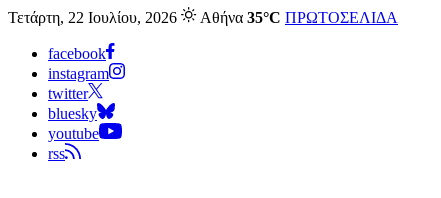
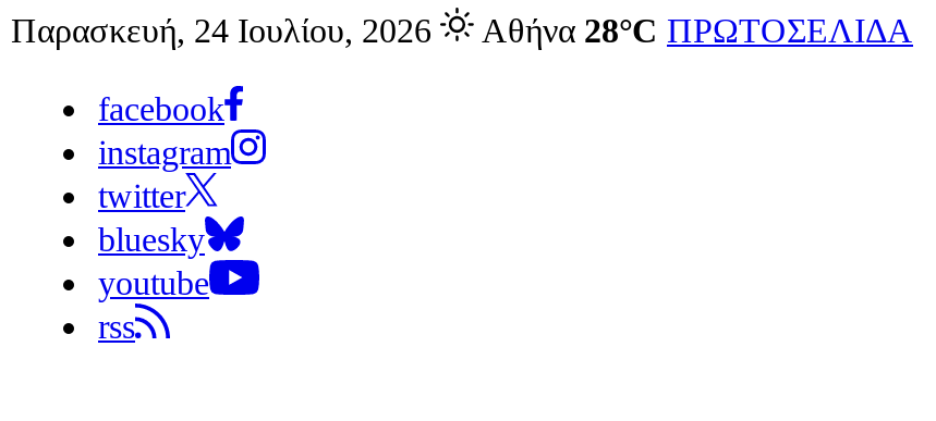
[8,9,177,26] Τετάρτη, 22 Ιουλίου, 2026 -> [11,12,431,49] Παρασκευή, 24 Ιουλίου, 2026
[200,9,398,26] Αθήνα 35°C ΠΡΩΤΟΣΕΛΙΔΑ -> [482,12,913,49] Αθήνα 28°C ΠΡΩΤΟΣΕΛΙΔΑ

